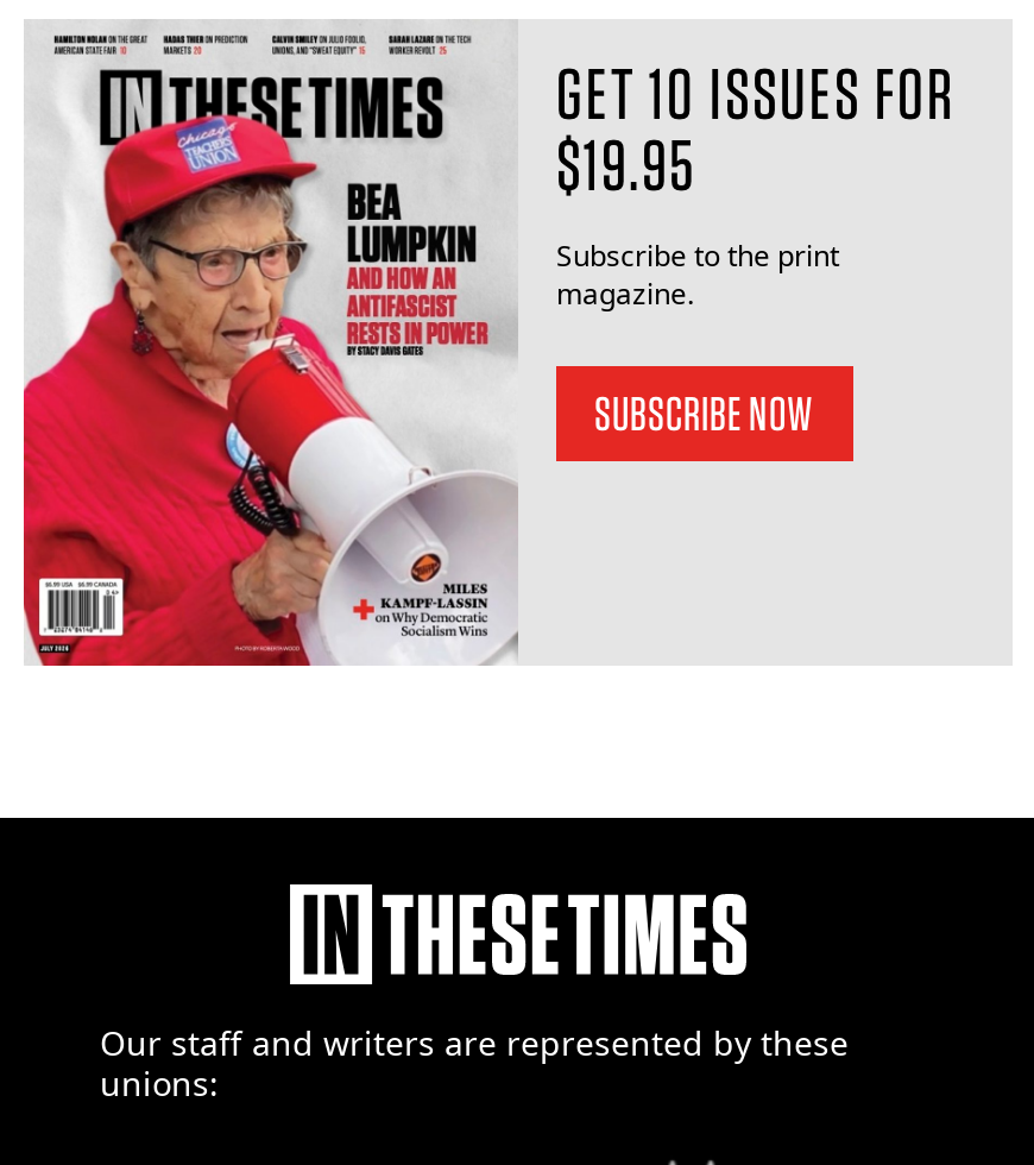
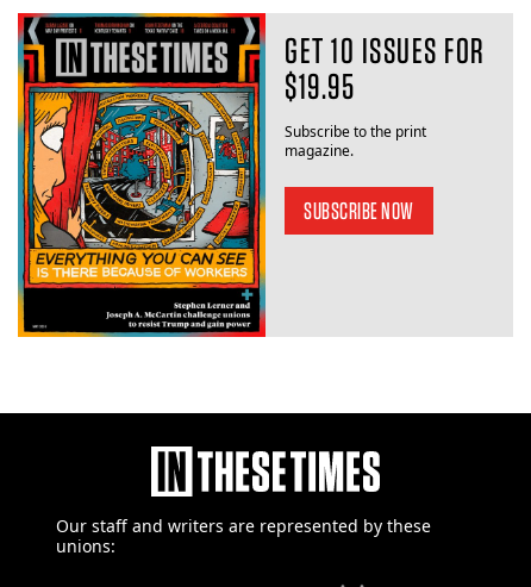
[21,19,518,668] [image] -> [17,12,267,338] [image]

